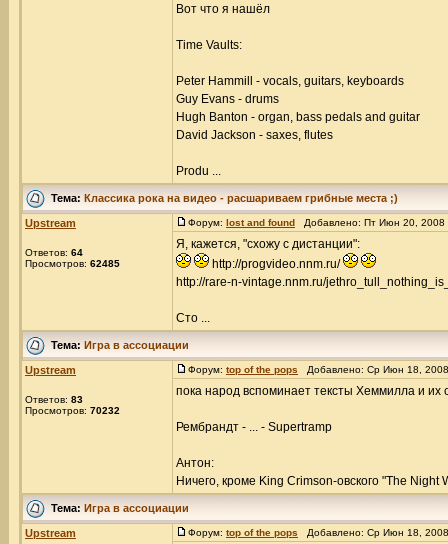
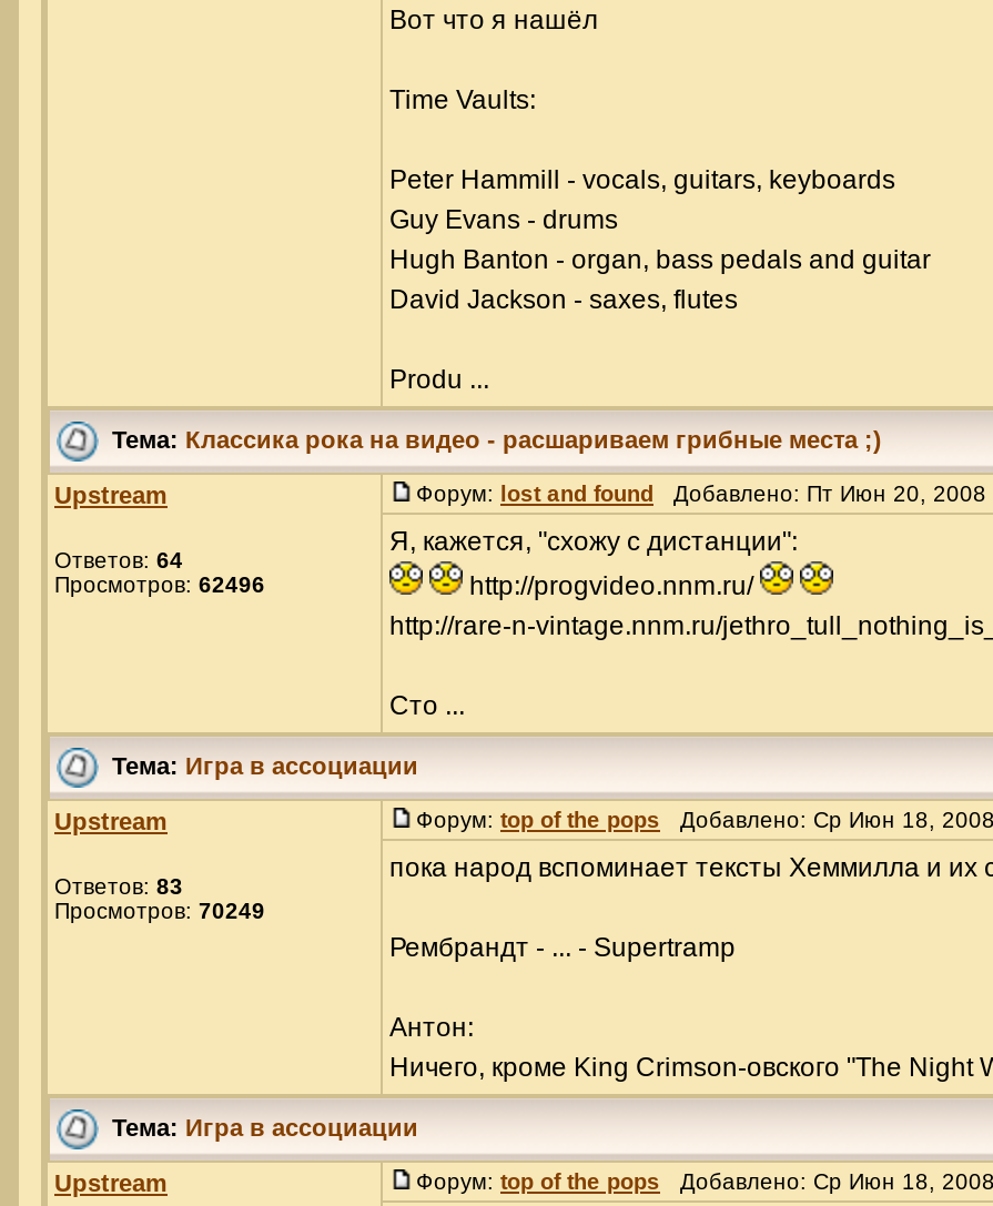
[25,258,120,269] Просмотров: 62485 -> [54,572,265,597] Просмотров: 62496
[25,405,120,416] Просмотров: 70232 -> [54,899,265,923] Просмотров: 70249

